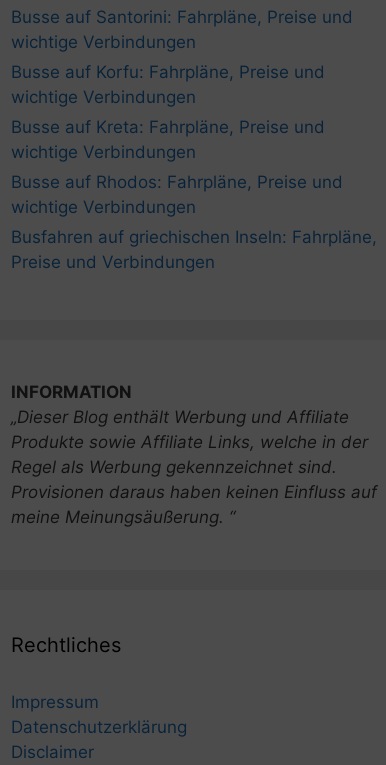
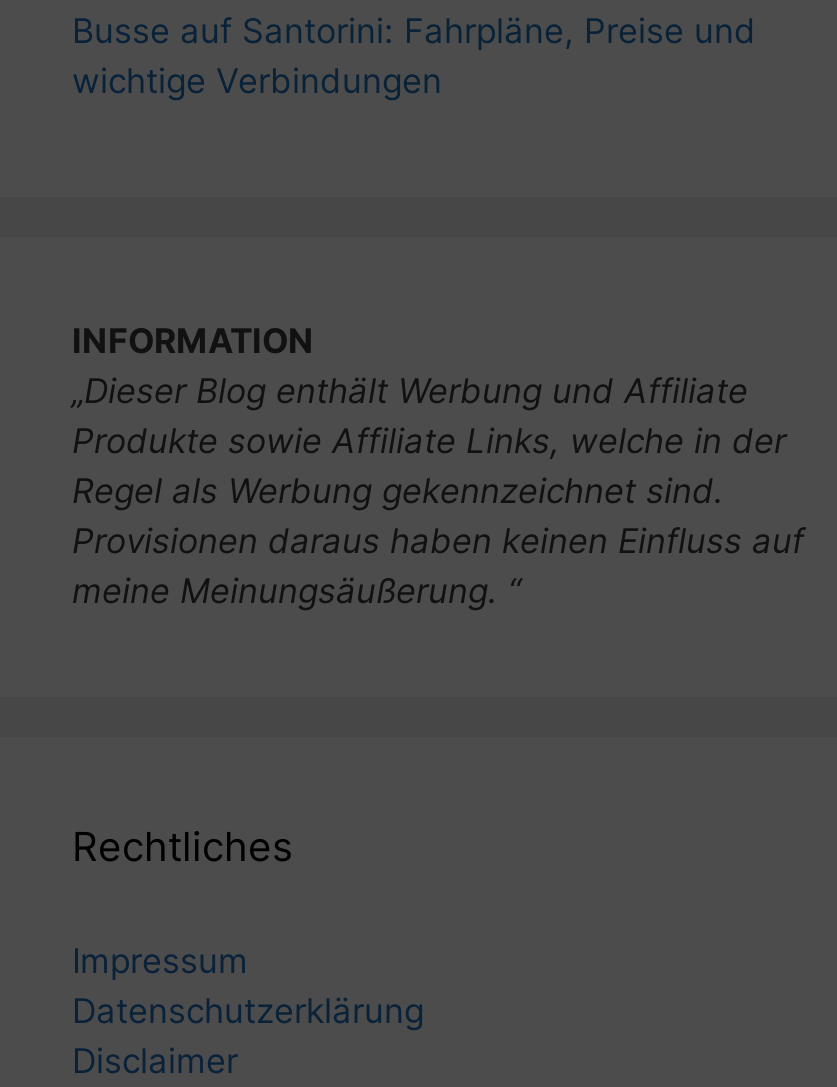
[11,62,377,272] Busse auf Korfu: Fahrpläne, Preise und | wichtige Verbindungen | Busse auf Kreta: Fahrpläne, Preise und | wichtige Verbindungen | Busse auf Rhodos: Fahrpläne, Preise und | wichtige Verbindungen | Busfahren auf griechischen Inseln: Fahrpläne, | Preise und Verbindungen -> none

